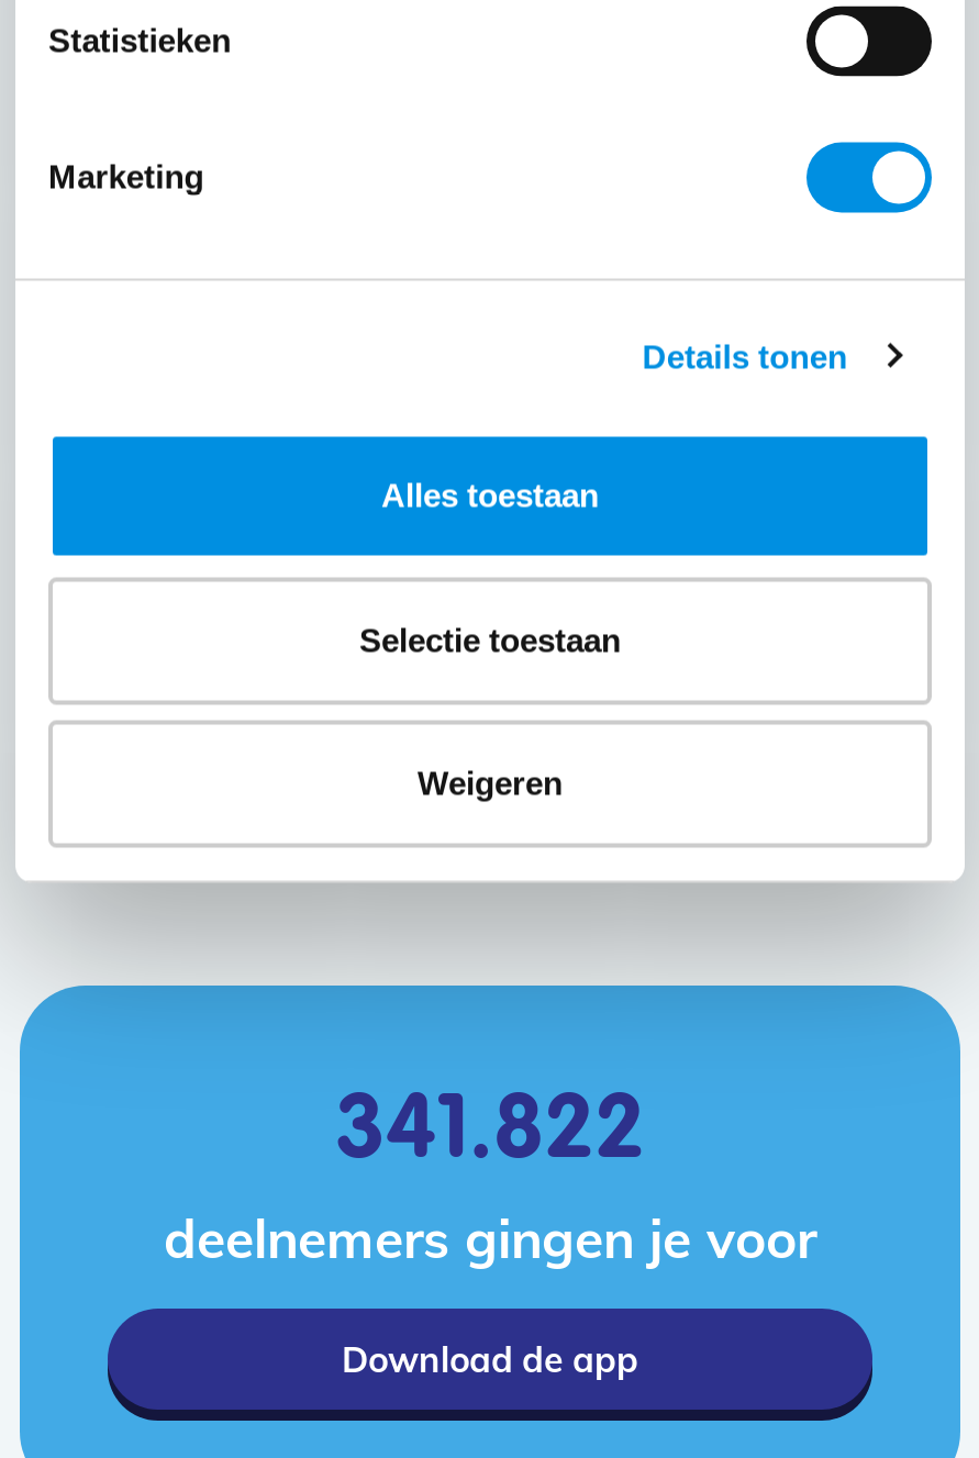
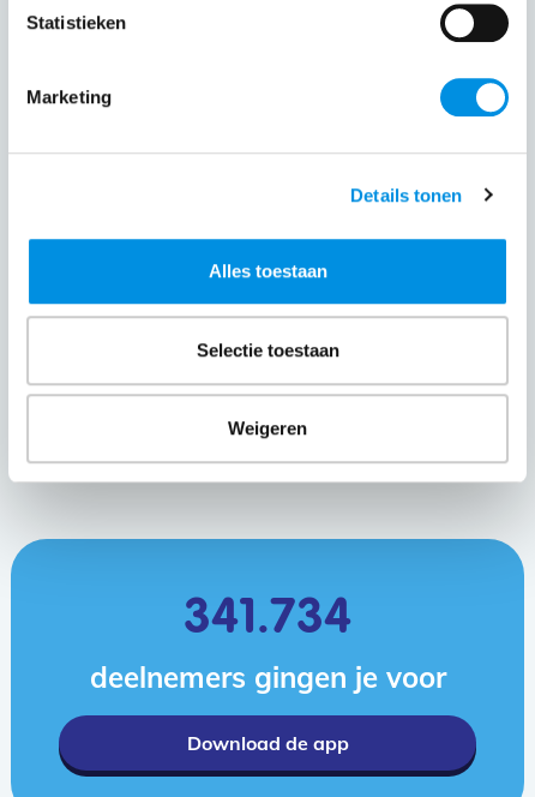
[335,1073,645,1177] 341.822 -> [184,587,351,643] 341.734

